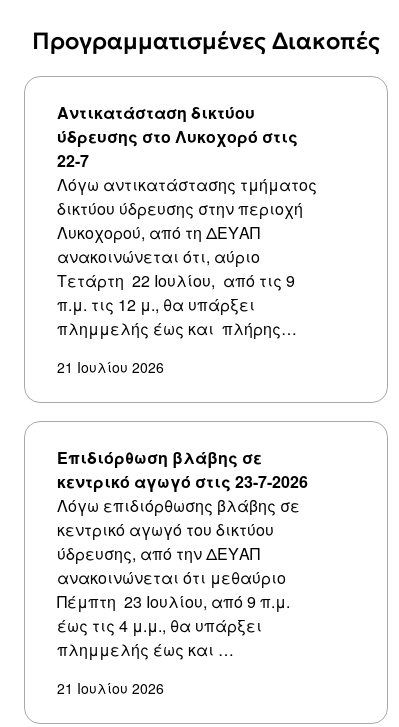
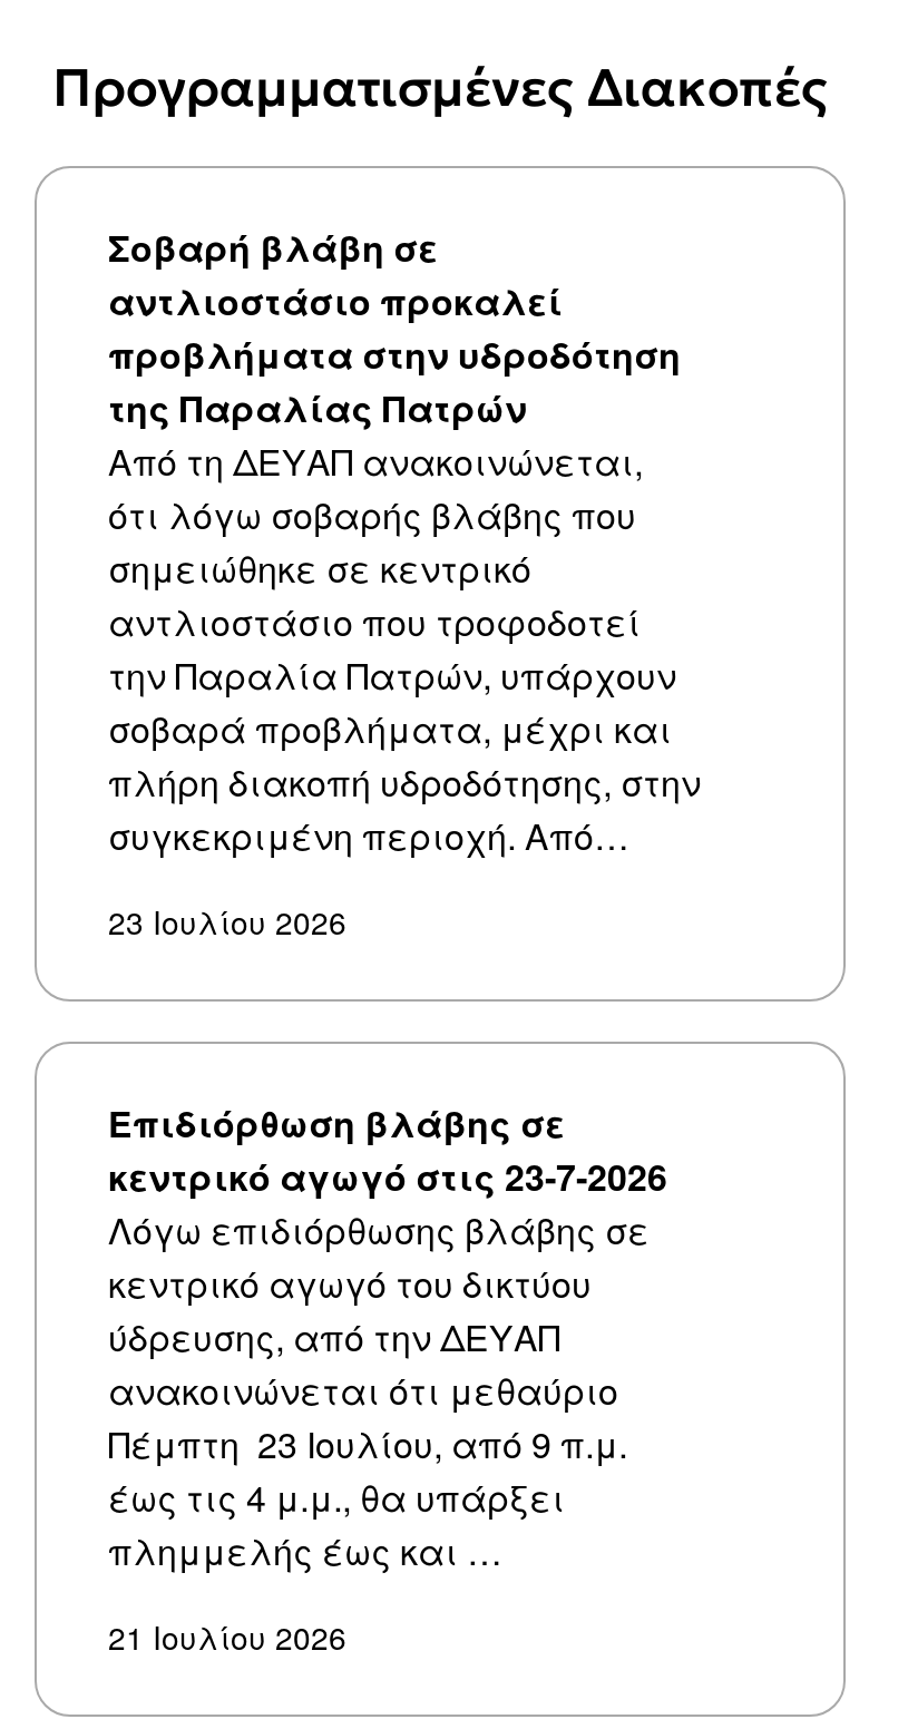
[57,101,317,340] Αντικατάσταση δικτύου | ύδρευσης στο Λυκοχορό στις | 22-7 | Λόγω αντικατάστασης τμήματος | δικτύου ύδρευσης στην περιοχή | Λυκοχορού, από τη ΔΕΥΑΠ | ανακοινώνεται ότι, αύριο | Τετάρτη 22 Ιουλίου, από τις 9 | π.μ. τις 12 μ., θα υπάρξει | πλημμελής έως και πλήρης… -> [108,222,701,861] Σοβαρή βλάβη σε | αντλιοστάσιο προκαλεί | προβλήματα στην υδροδότηση | της Παραλίας Πατρών | Από τη ΔΕΥΑΠ ανακοινώνεται, | ότι λόγω σοβαρής βλάβης που | σημειώθηκε σε κεντρικό | αντλιοστάσιο που τροφοδοτεί | την Παραλία Πατρών, υπάρχουν | σοβαρά προβλήματα, μέχρι και | πλήρη διακοπή υδροδότησης, στην | συγκεκριμένη περιοχή. Από…
[57,357,164,377] 21 Ιουλίου 2026 -> [108,899,346,944] 23 Ιουλίου 2026

